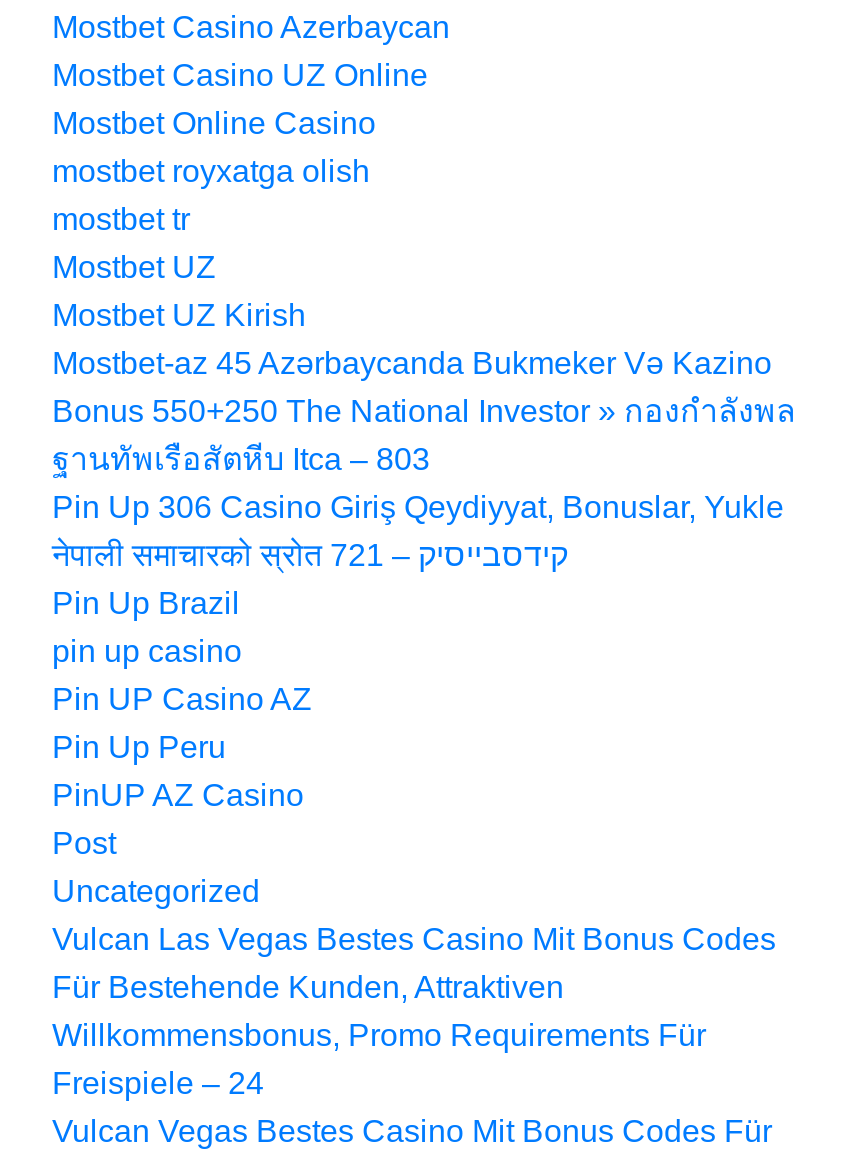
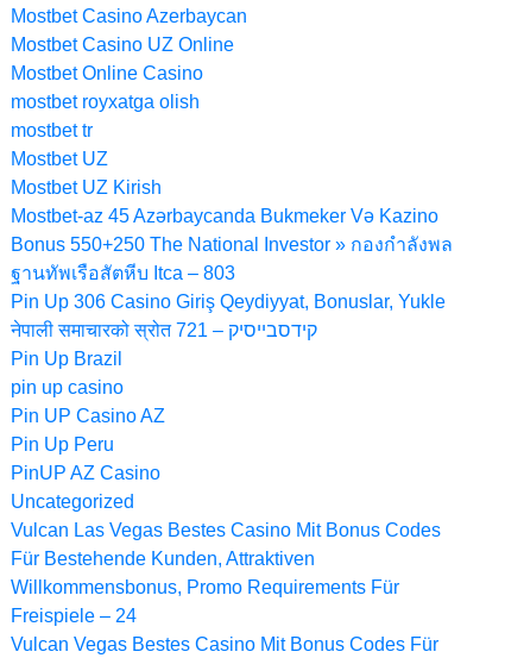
[52,825,116,859] Post -> none

